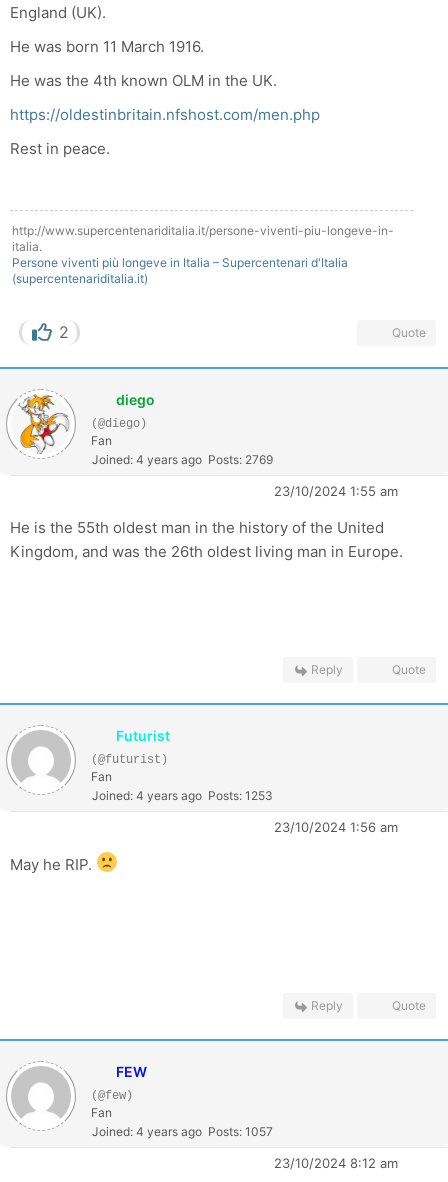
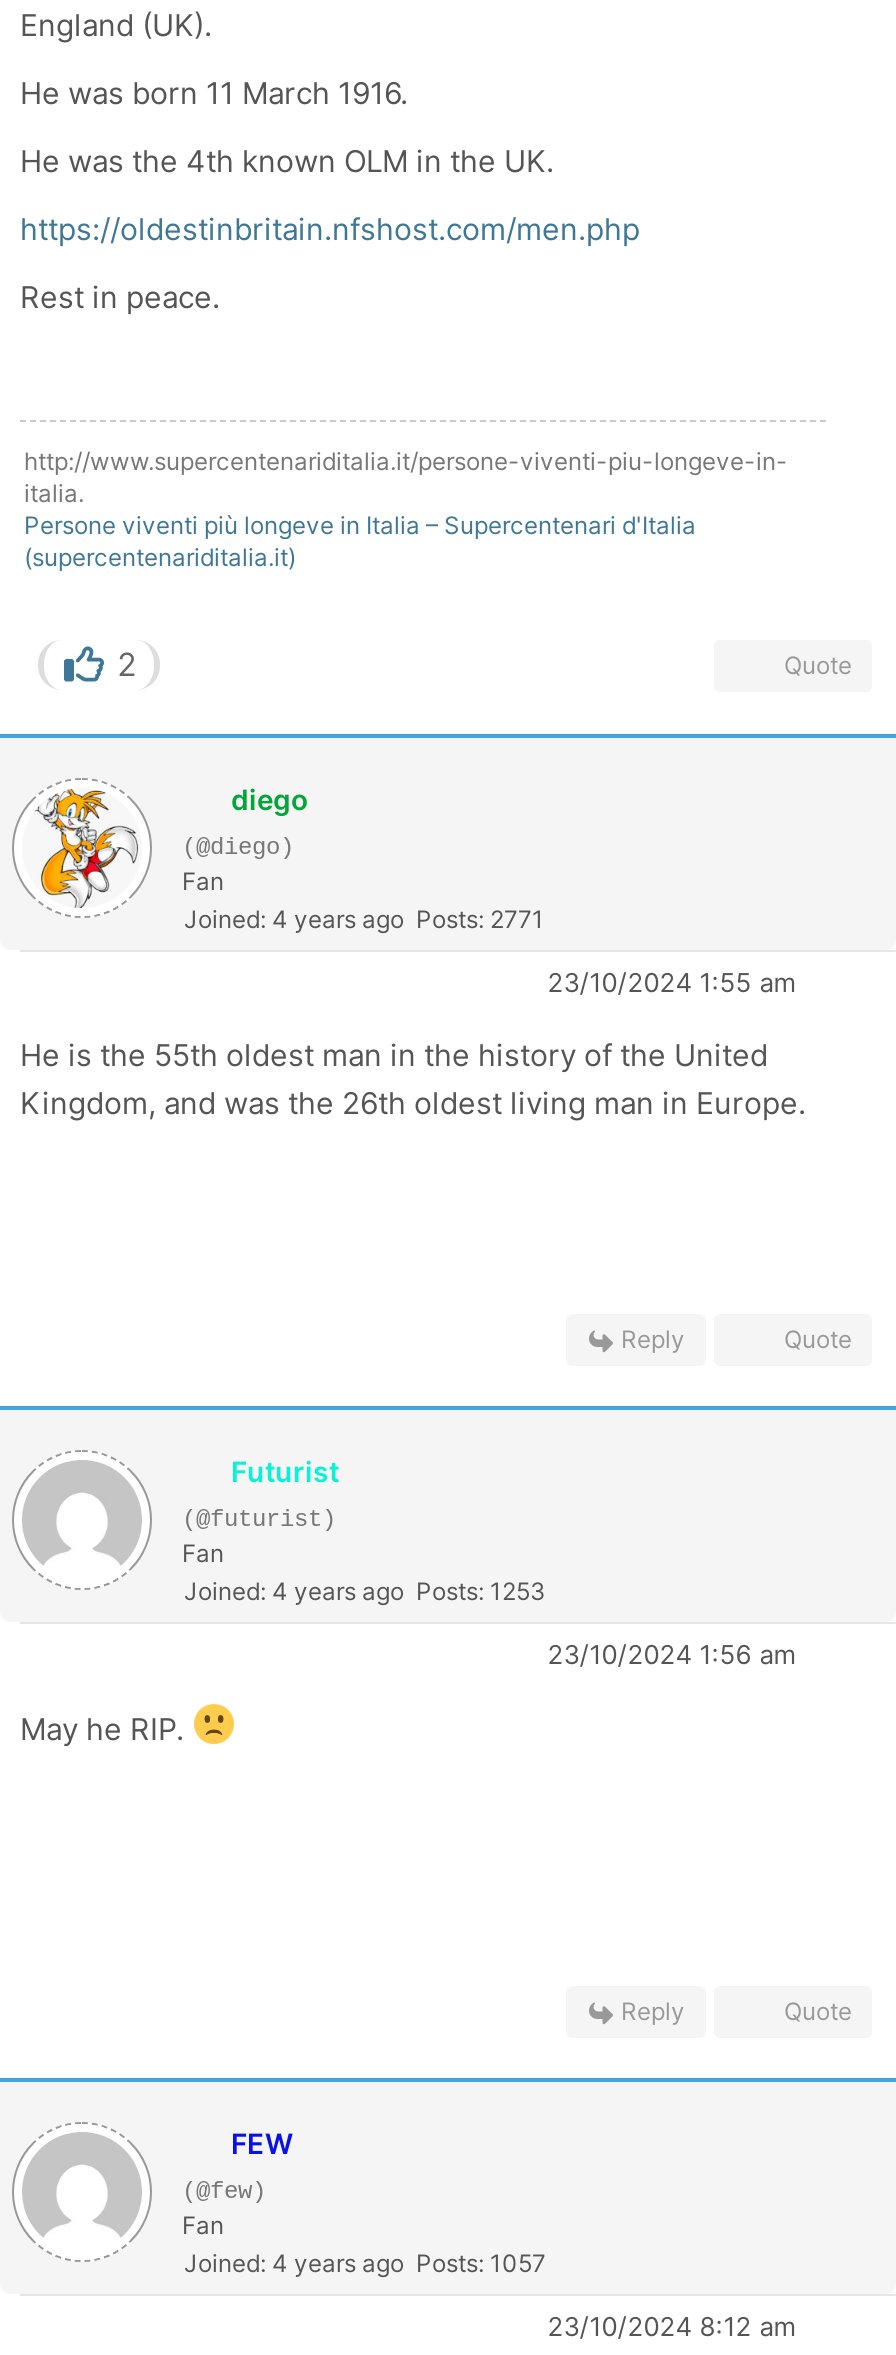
[92,452,273,467] Joined: 4 years ago Posts: 2769 -> [184,904,544,934] Joined: 4 years ago Posts: 2771

